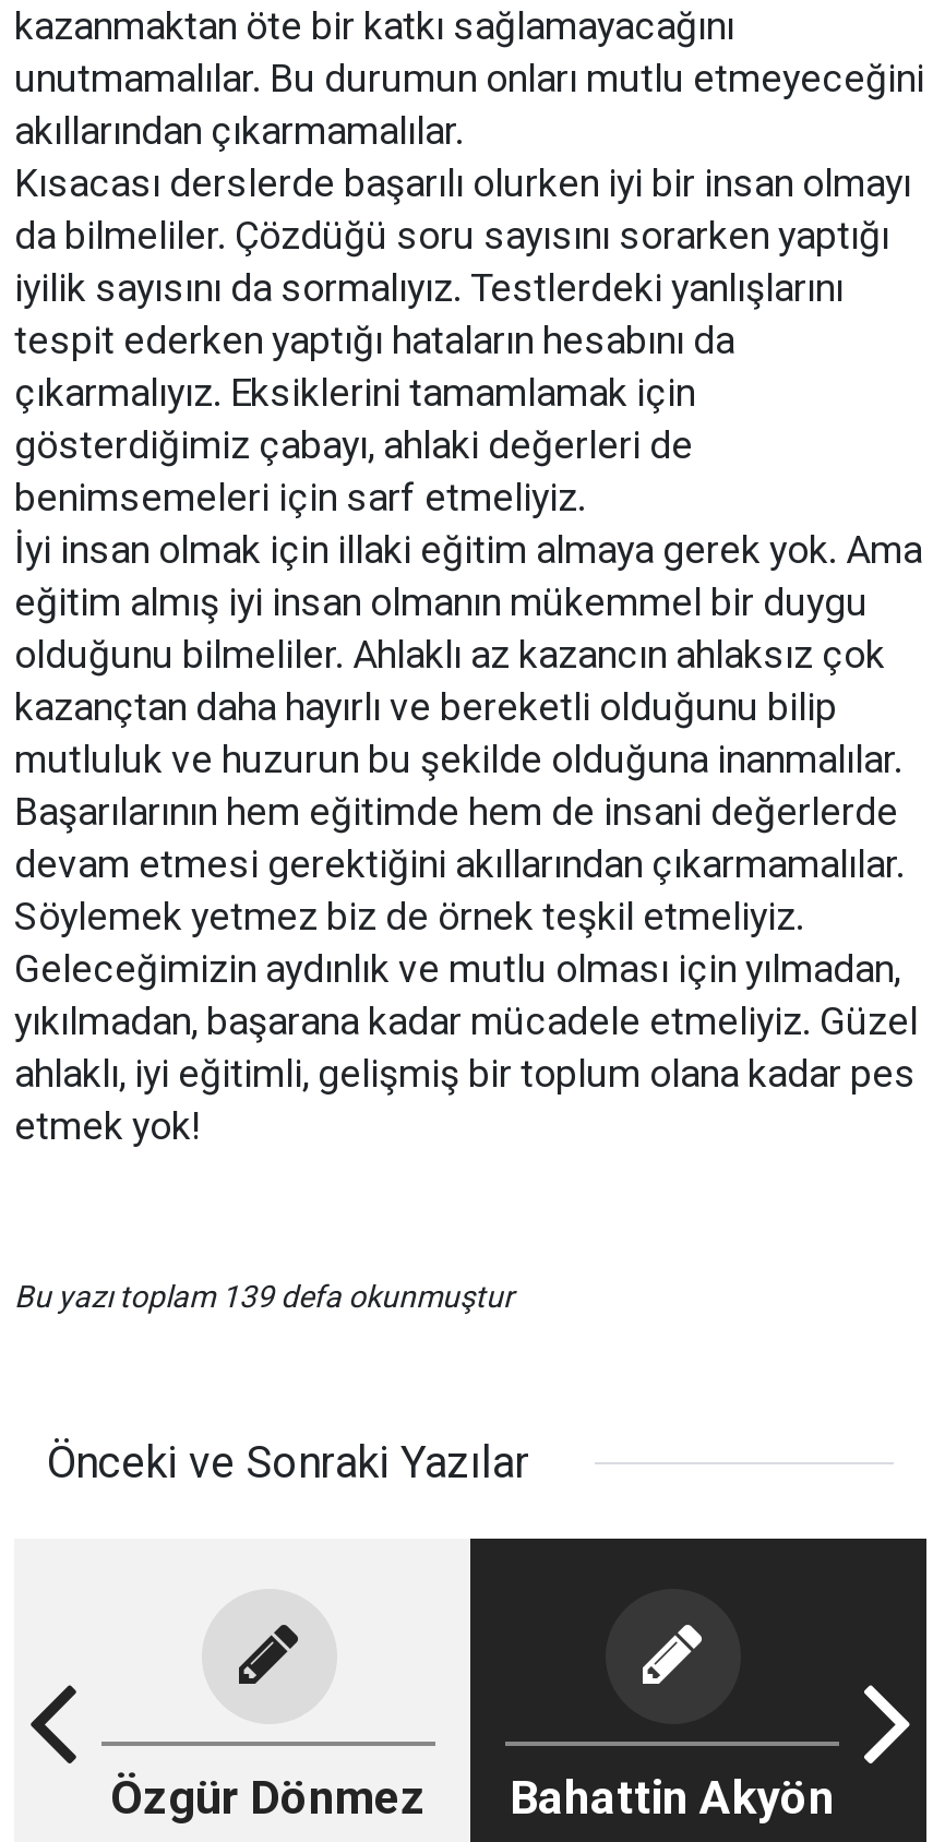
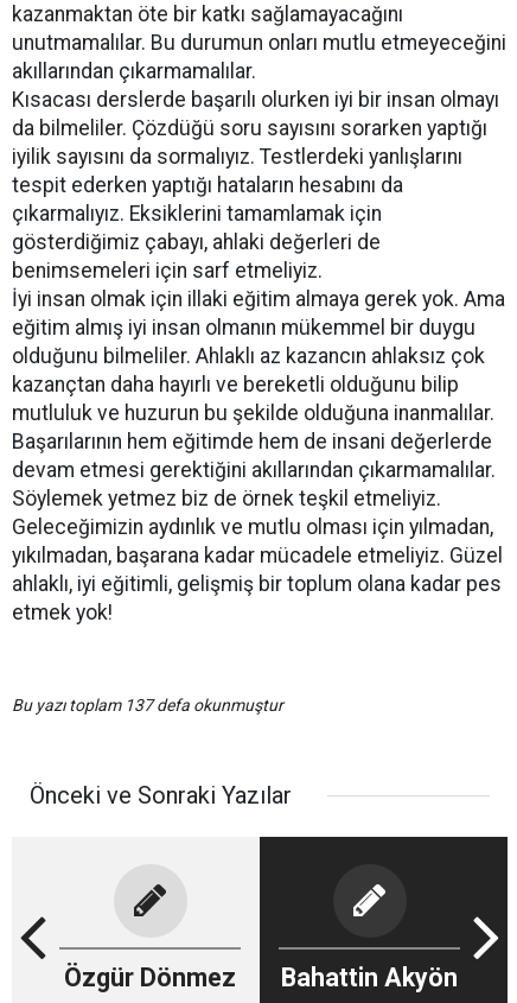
[14,1279,514,1314] Bu yazı toplam 139 defa okunmuştur -> [12,696,283,715] Bu yazı toplam 137 defa okunmuştur

